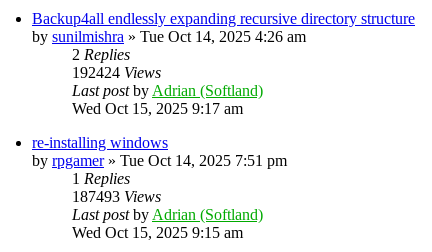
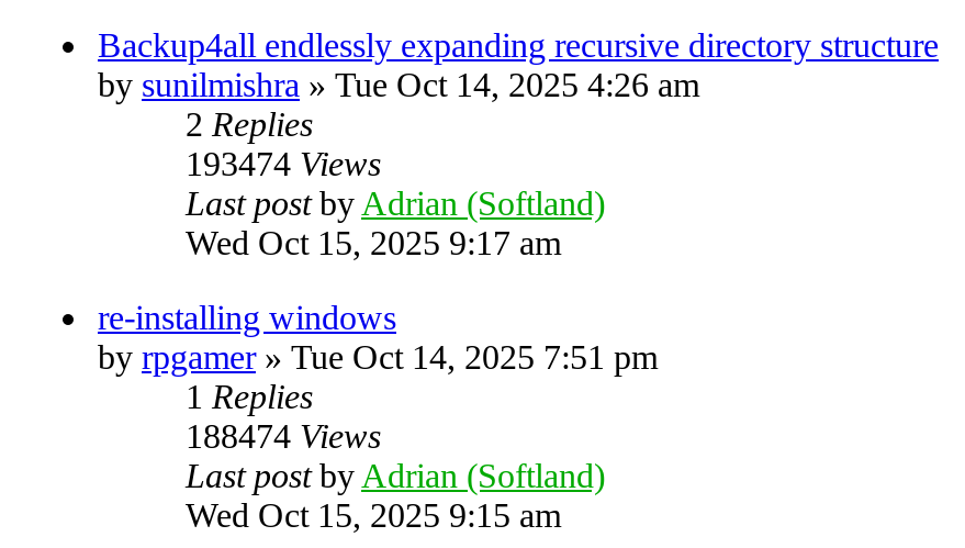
[72,64,161,81] 192424 Views -> [186,146,381,183] 193474 Views
[72,188,161,205] 187493 Views -> [186,418,381,455] 188474 Views

